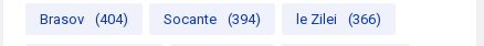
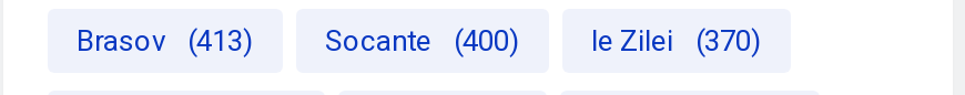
[40,11,128,27] Brasov (404) -> [77,24,254,57] Brasov (413)
[164,11,261,27] Socante (394) -> [325,24,520,57] Socante (400)
[296,11,381,27] le Zilei (366) -> [591,24,762,57] le Zilei (370)

